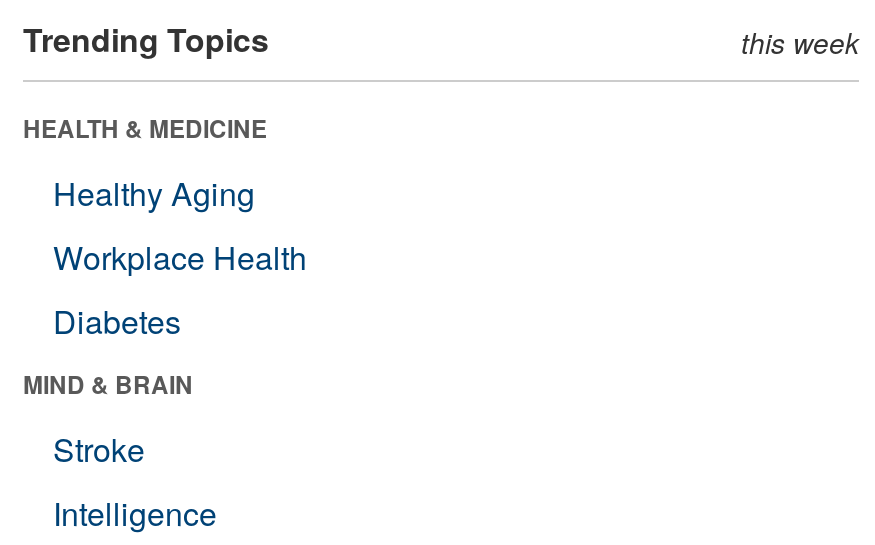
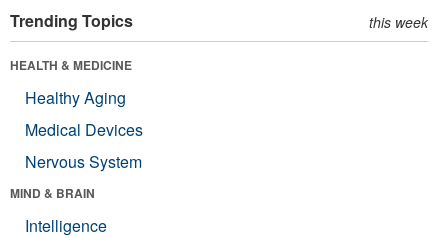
[53,234,307,344] Workplace Health | Diabetes -> [25,118,143,173] Medical Devices | Nervous System
[53,426,145,472] Stroke -> none

